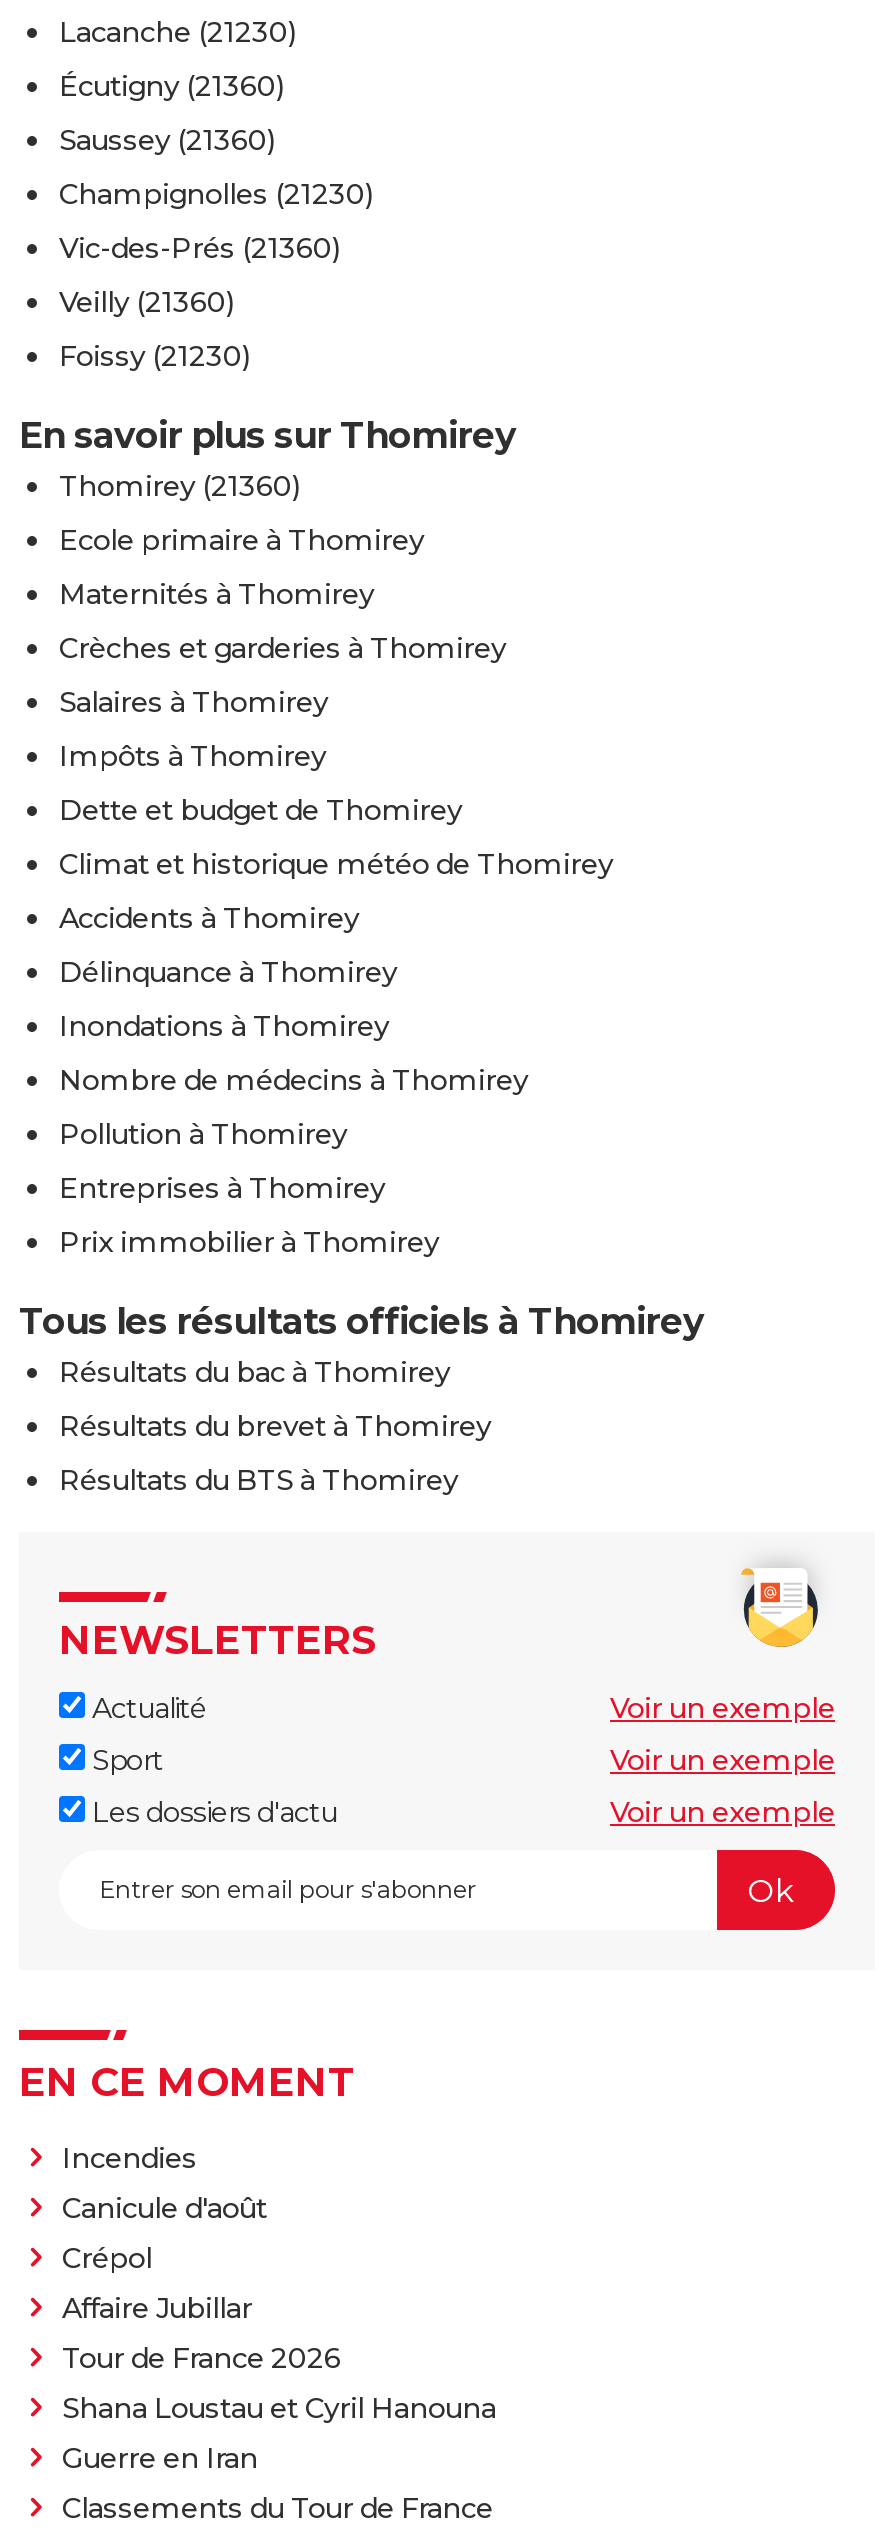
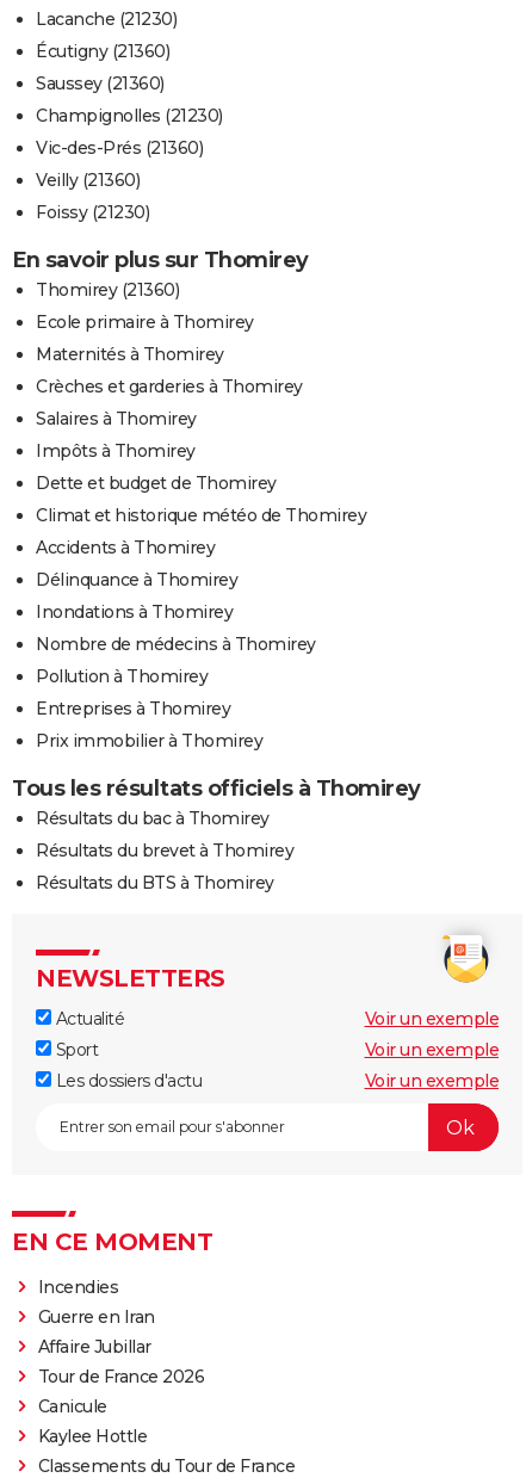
[62,2190,267,2276] Canicule d'août | Crépol -> none
[62,2390,496,2426] Shana Loustau et Cyril Hanouna -> [38,1396,147,1447] Canicule | Kaylee Hottle
moved [62,2440,258,2476] -> [38,1306,154,1328]: Guerre en Iran

